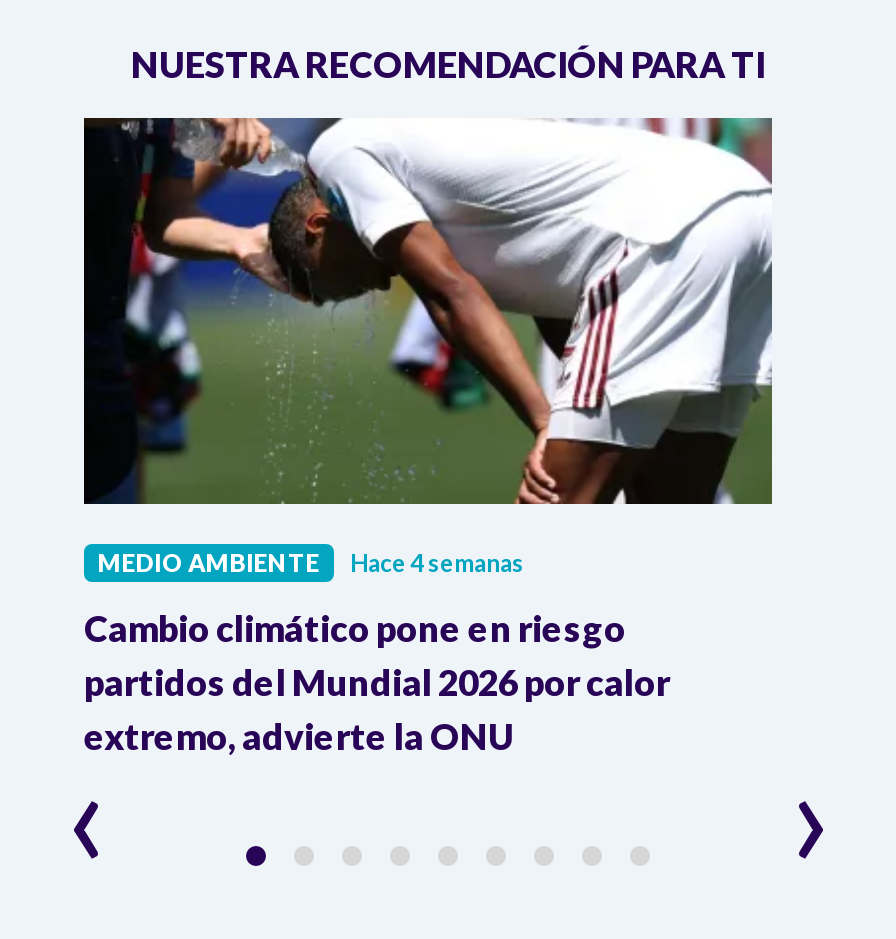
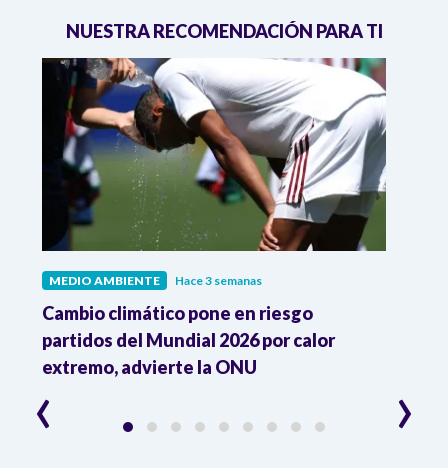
[98,547,524,577] MEDIO AMBIENTE Hace 4 semanas -> [49,273,262,288] MEDIO AMBIENTE Hace 3 semanas

